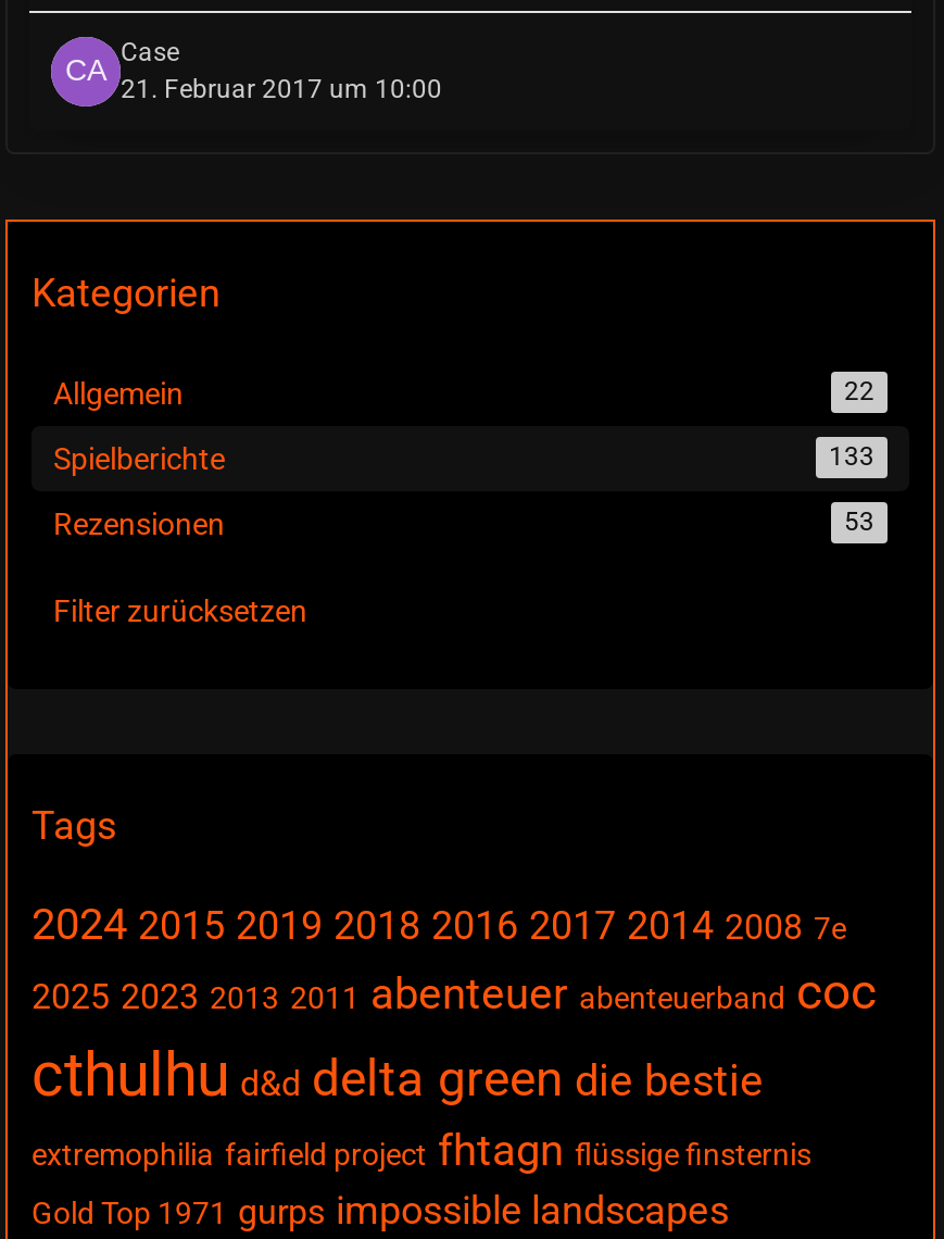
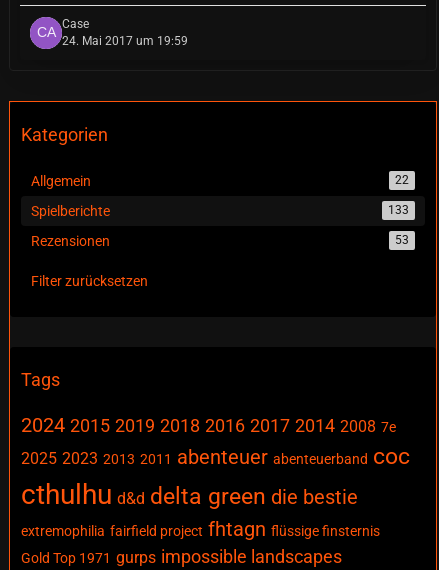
[121,73,442,103] 21. Februar 2017 um 10:00 -> [62,33,188,47] 24. Mai 2017 um 19:59

